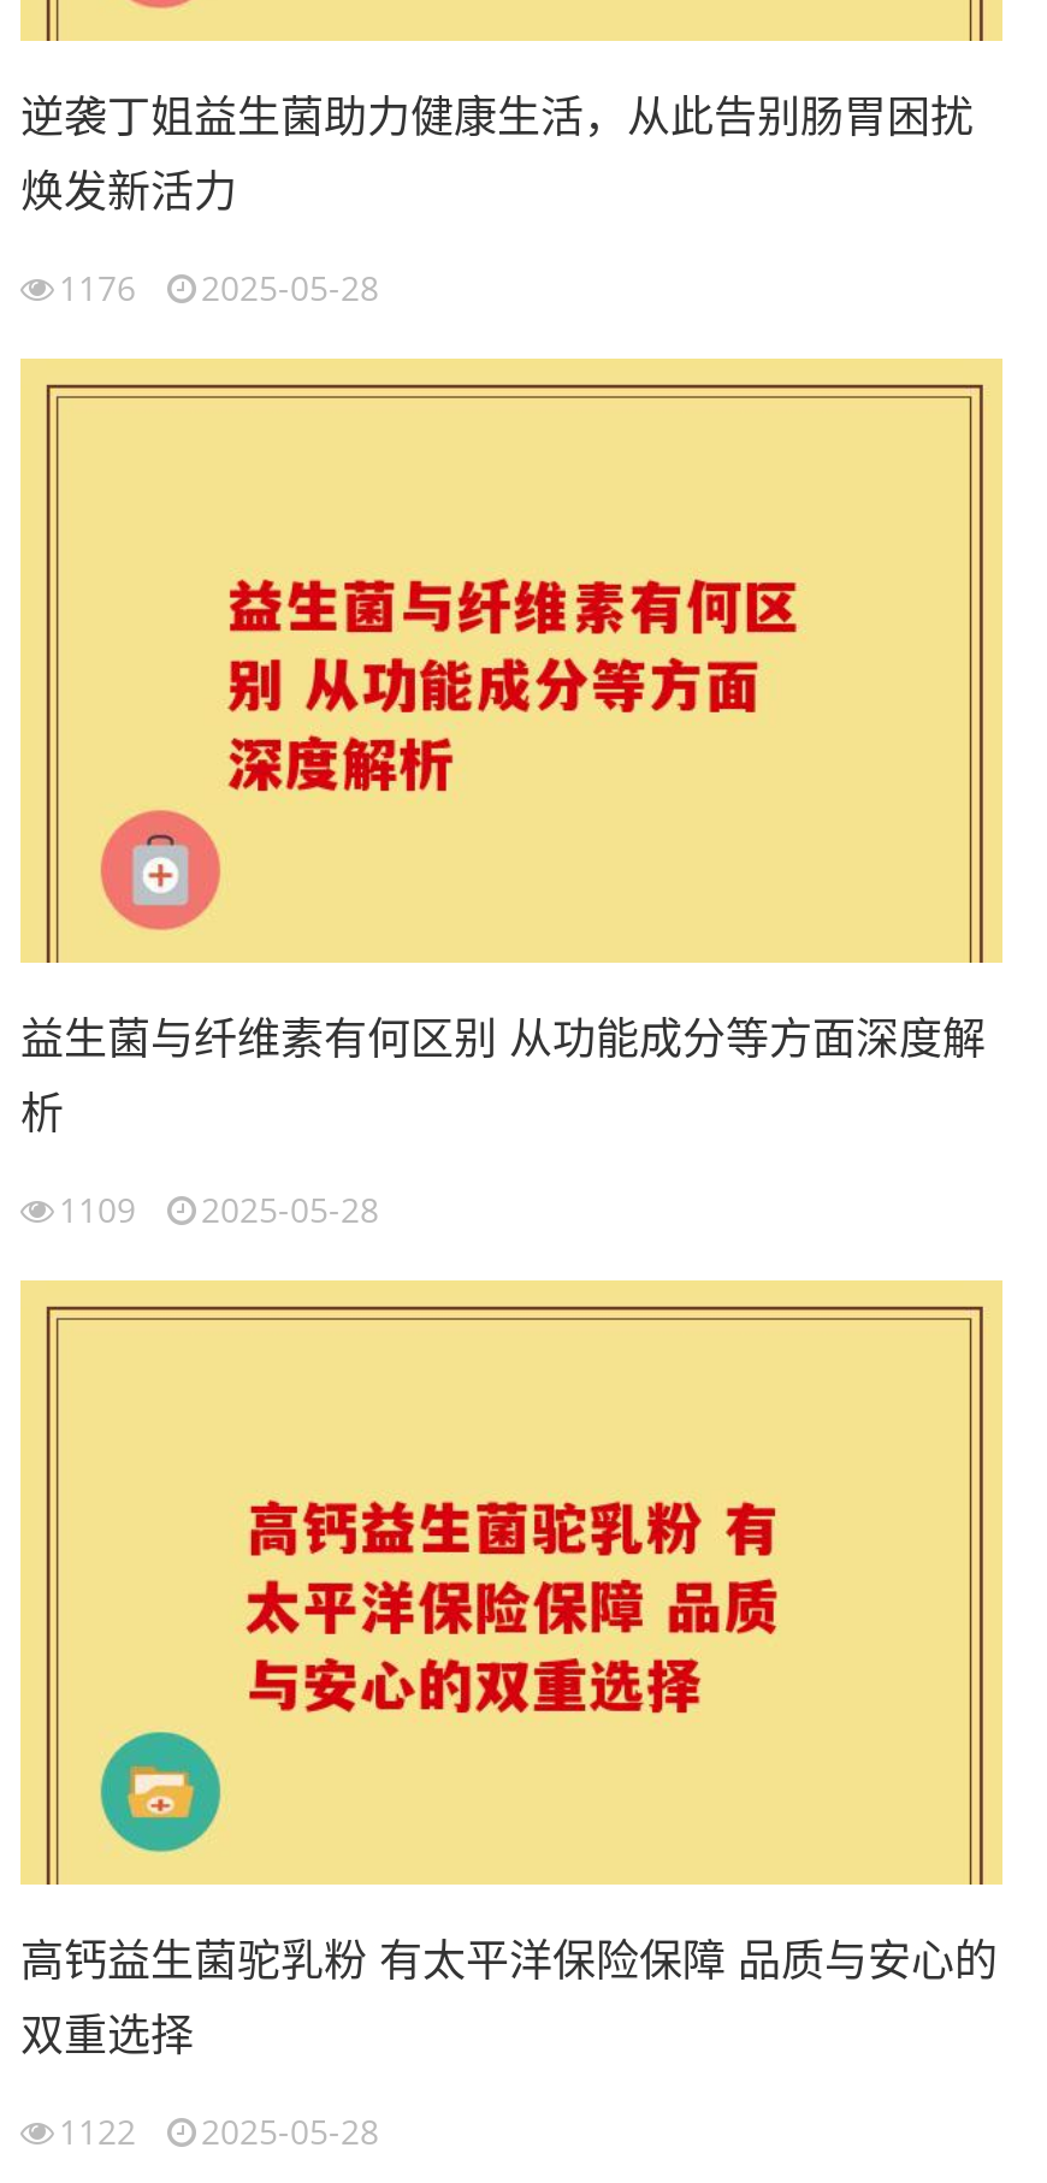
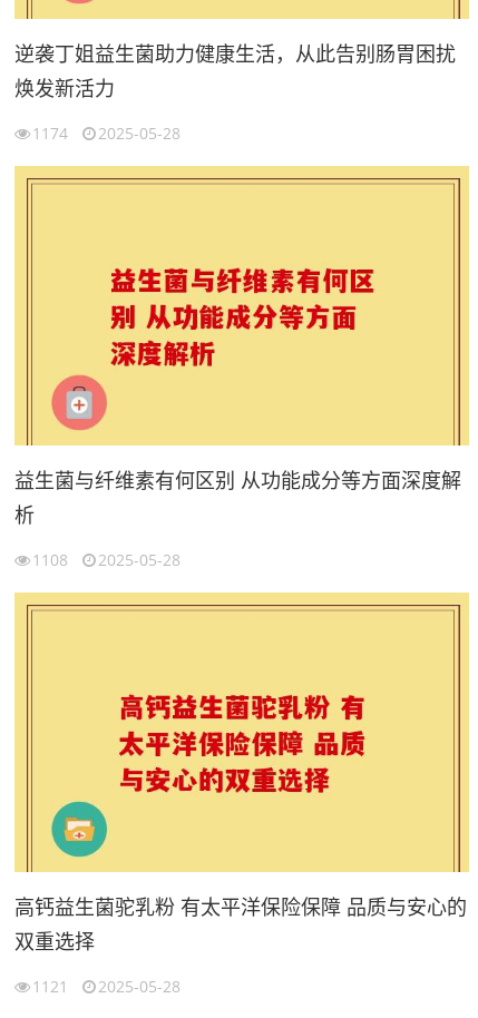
[59,265,379,310] 1176 2025-05-28 -> [32,122,181,144] 1174 2025-05-28
[59,1186,379,1232] 1109 2025-05-28 -> [32,549,181,570] 1108 2025-05-28
[59,2107,379,2153] 1122 2025-05-28 -> [32,975,181,996] 1121 2025-05-28

